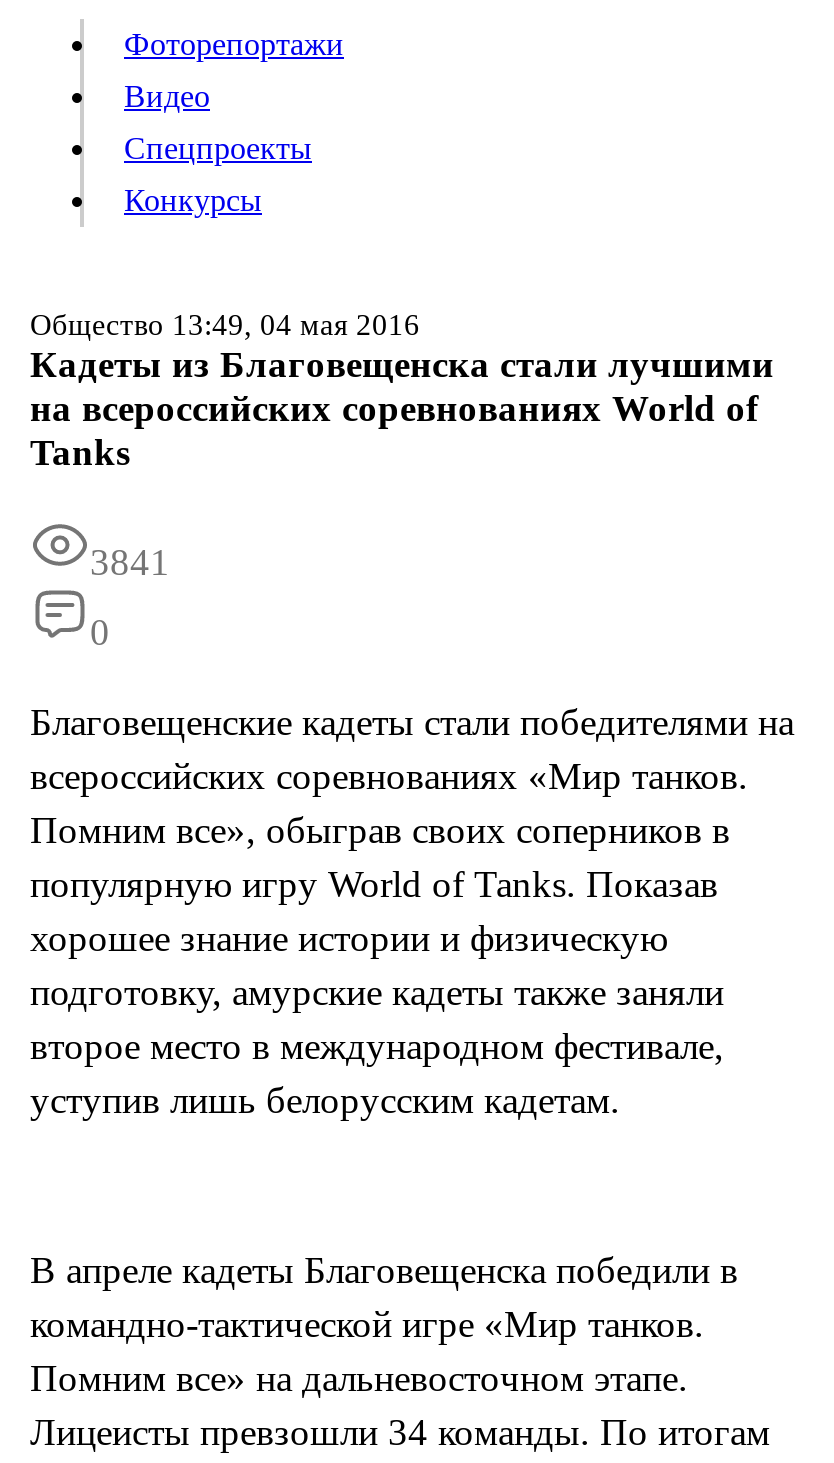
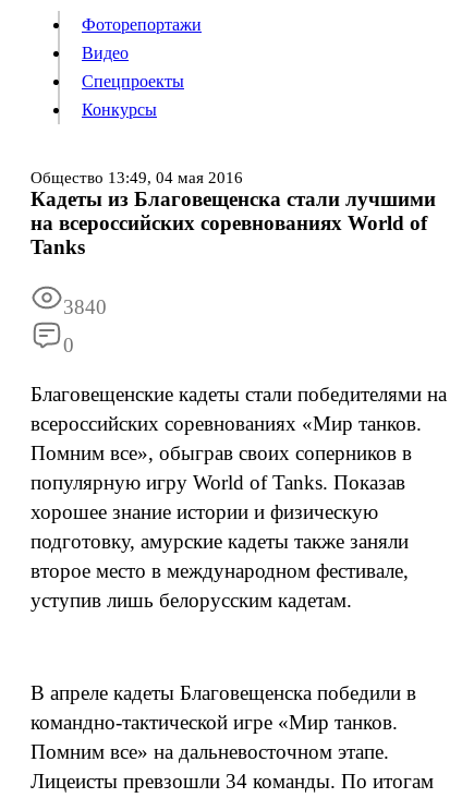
[90,542,170,584] 3841 -> [63,296,107,319] 3840

